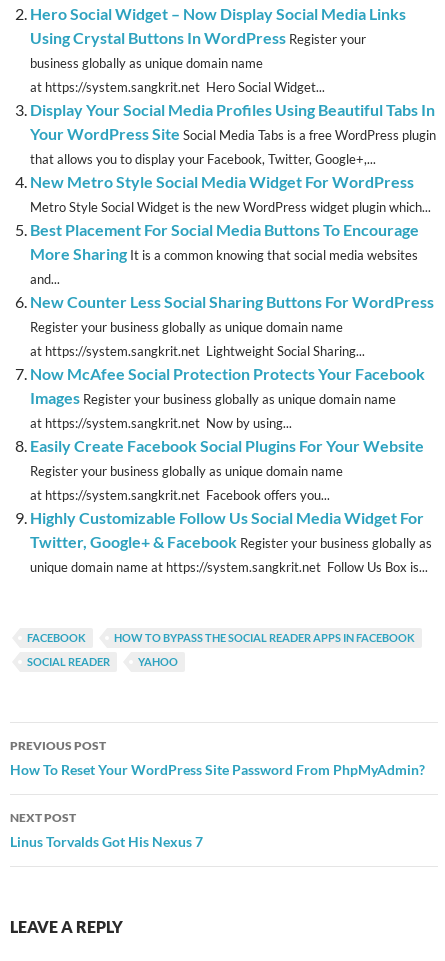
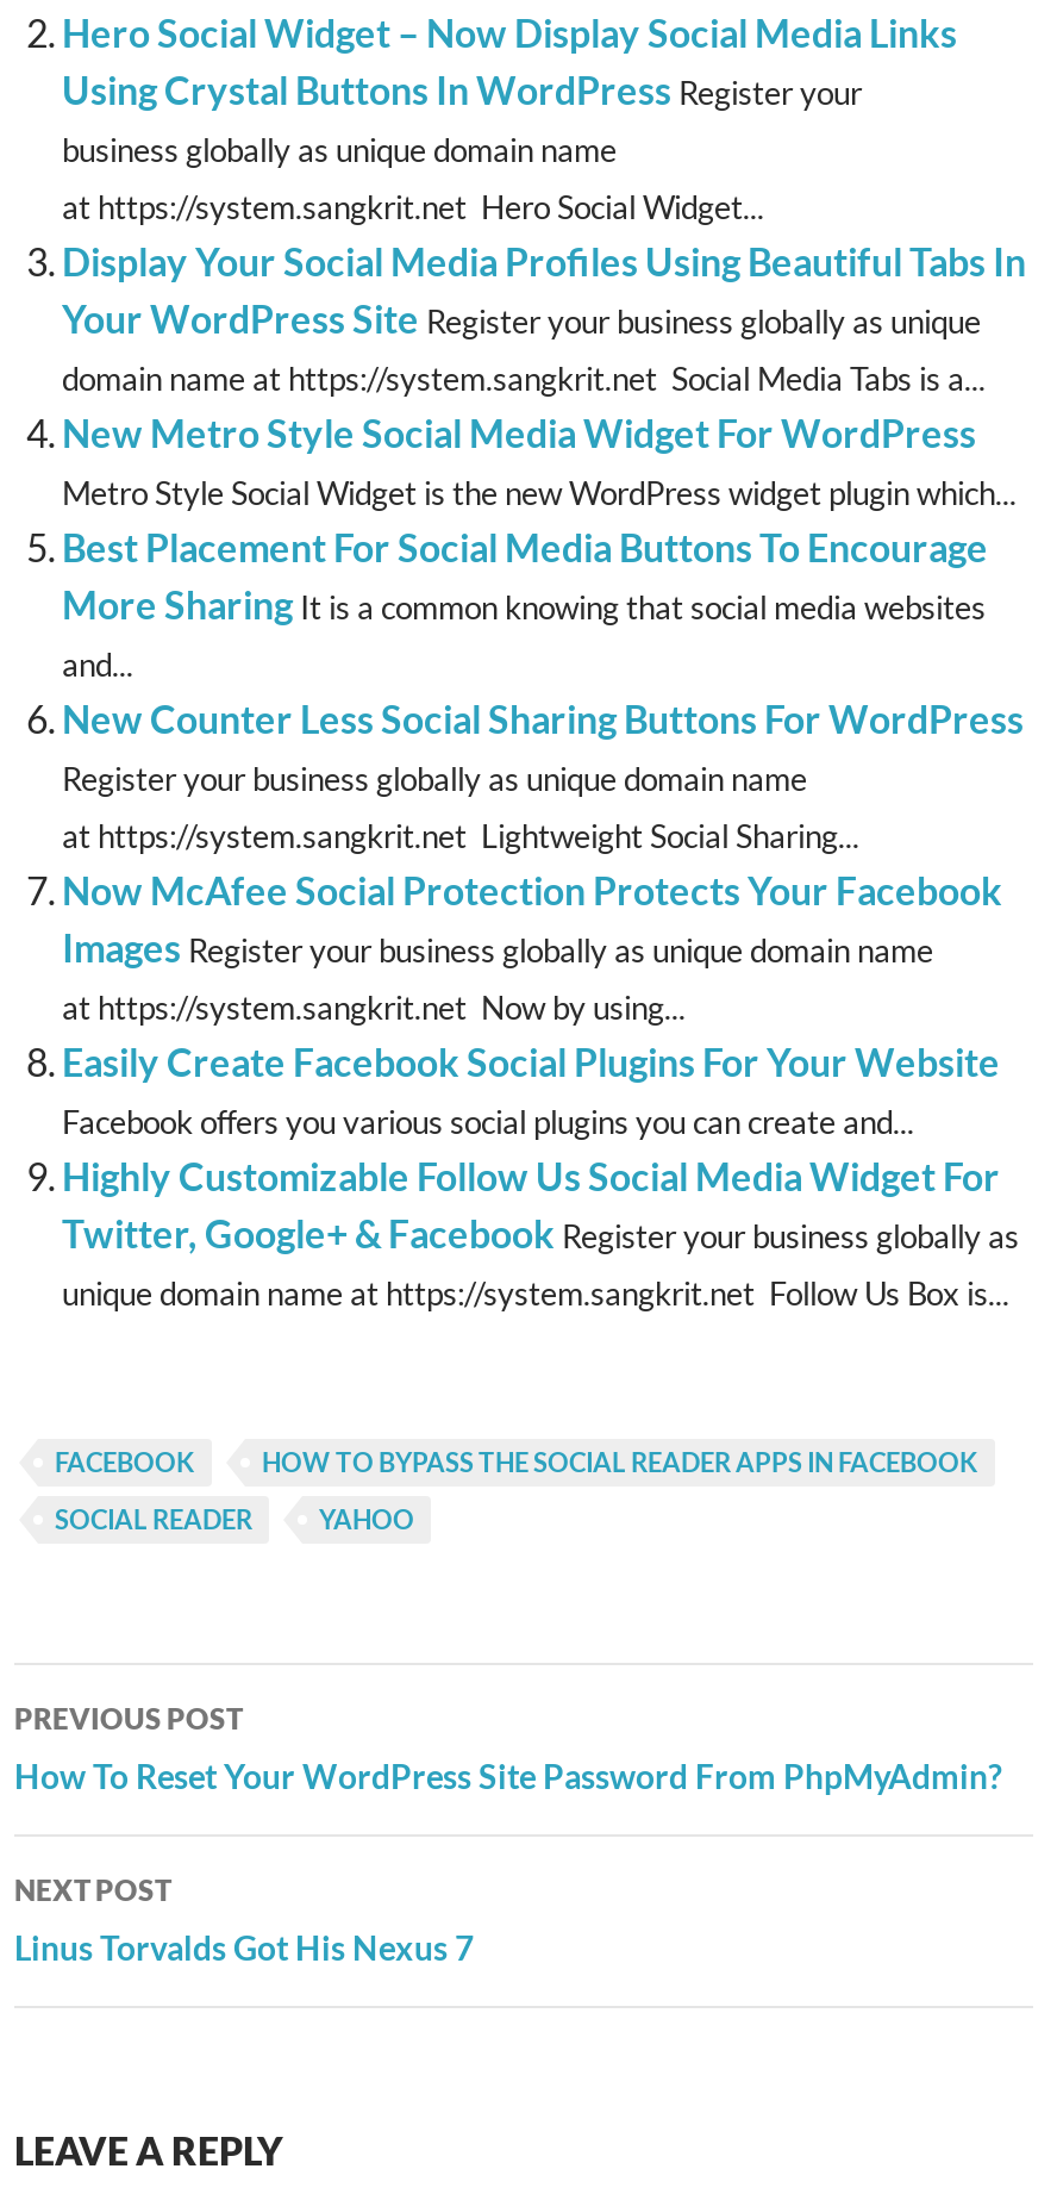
[30,124,436,167] Your WordPress Site Social Media Tabs is a free WordPress plugin | that allows you to display your Facebook, Twitter, Google+,... -> [62,295,986,397] Your WordPress Site Register your business globally as unique | domain name at https://system.sangkrit.net Social Media Tabs is a...
[30,463,343,503] Register your business globally as unique domain name | at https://system.sangkrit.net Facebook offers you... -> [62,1103,914,1141] Facebook offers you various social plugins you can create and...

